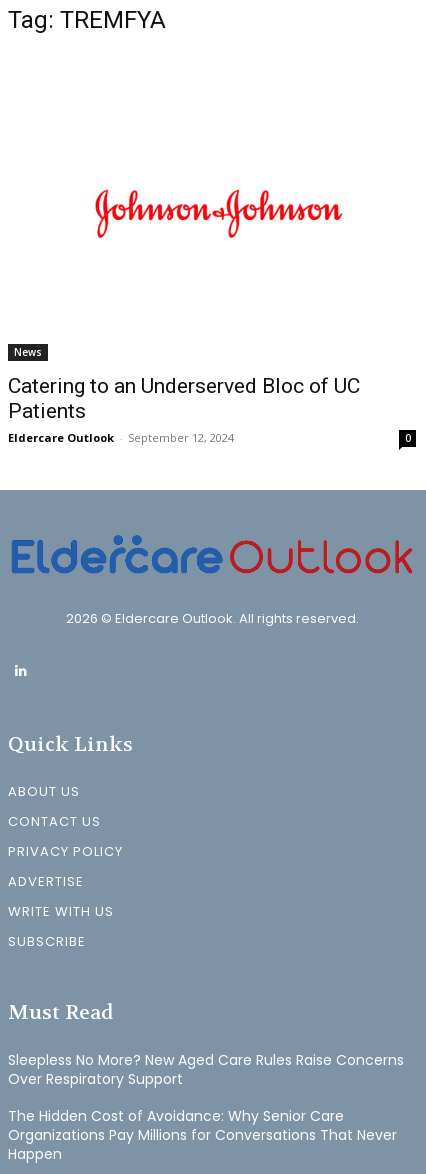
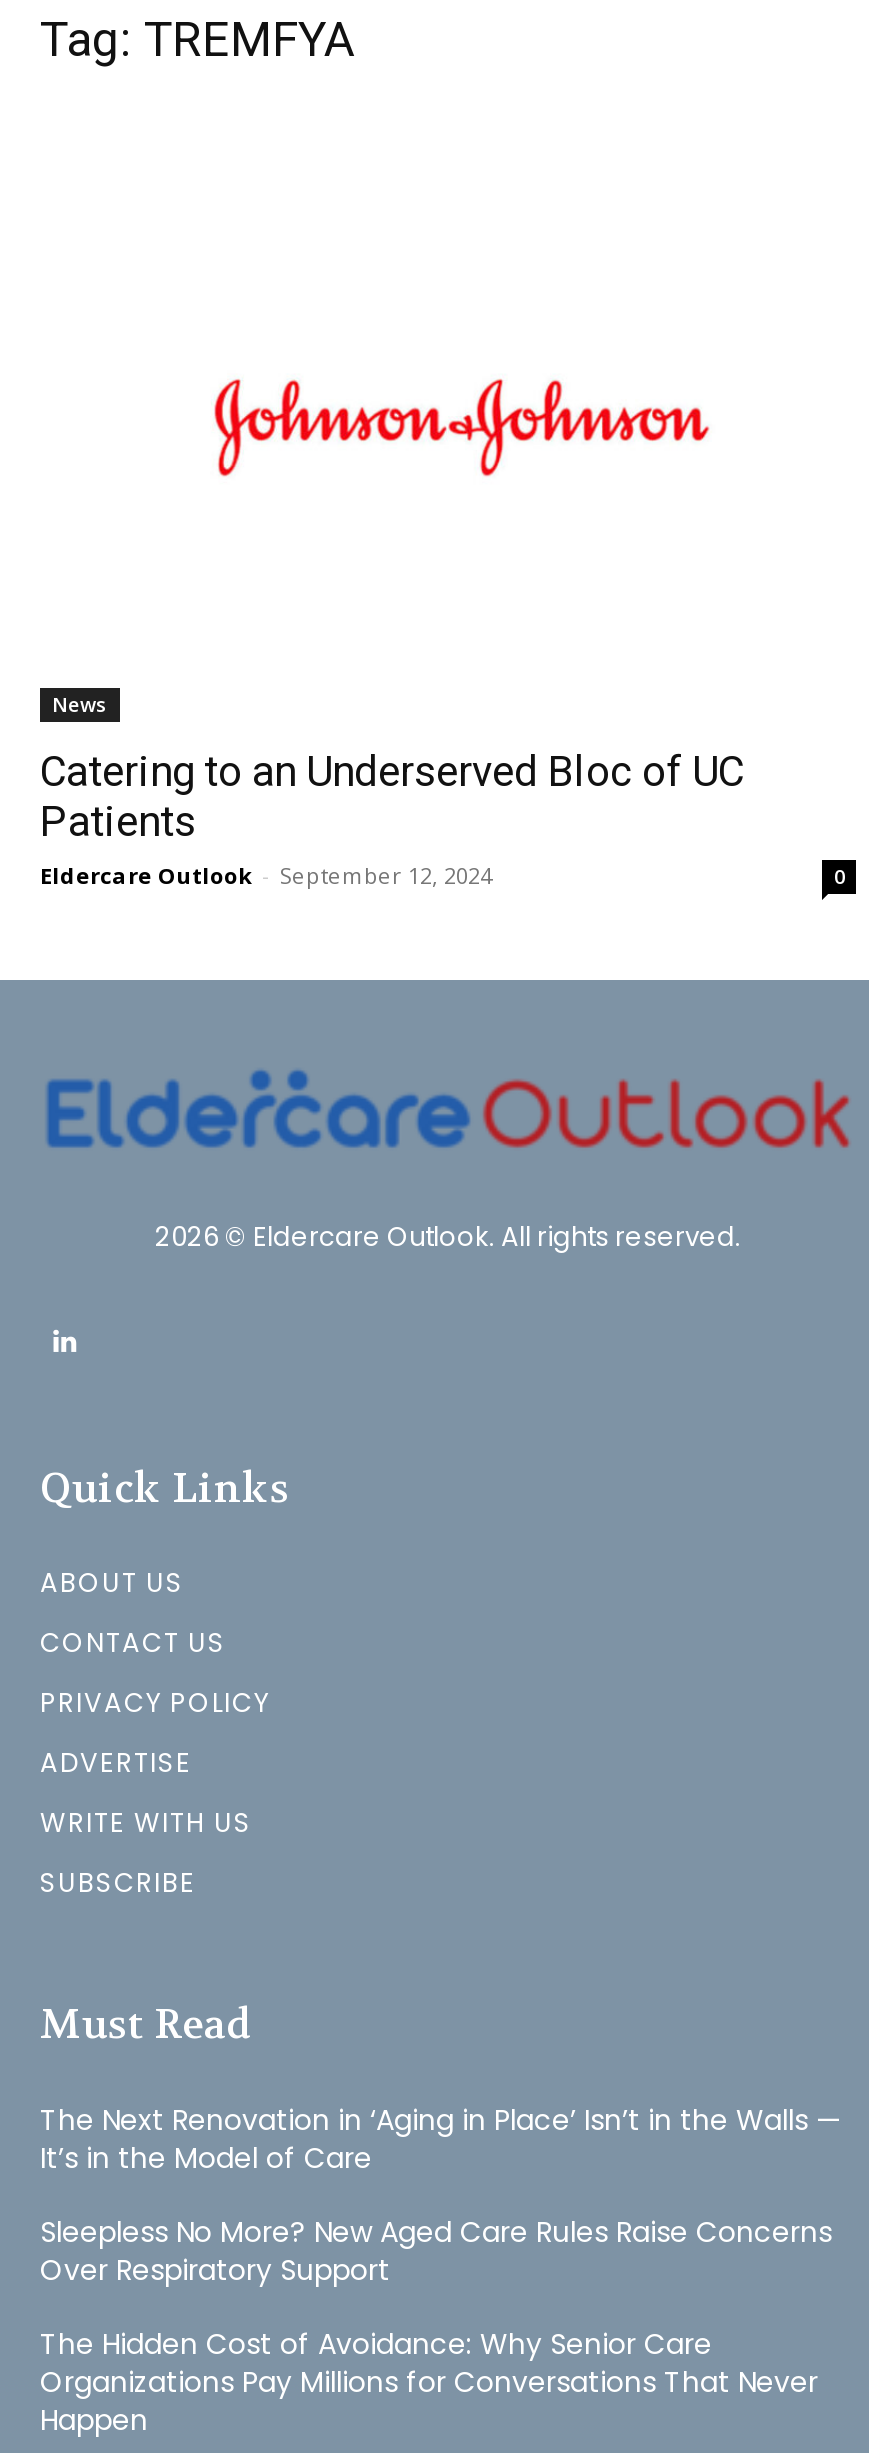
none -> [40,2100,840,2178] The Next Renovation in ‘Aging in Place’ Isn’t in the Walls — | It’s in the Model of Care

